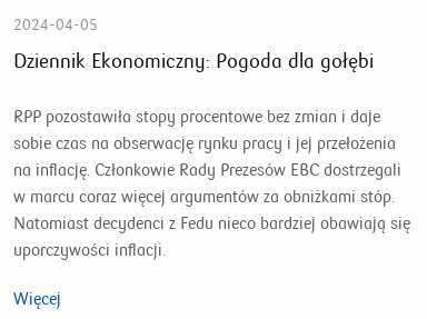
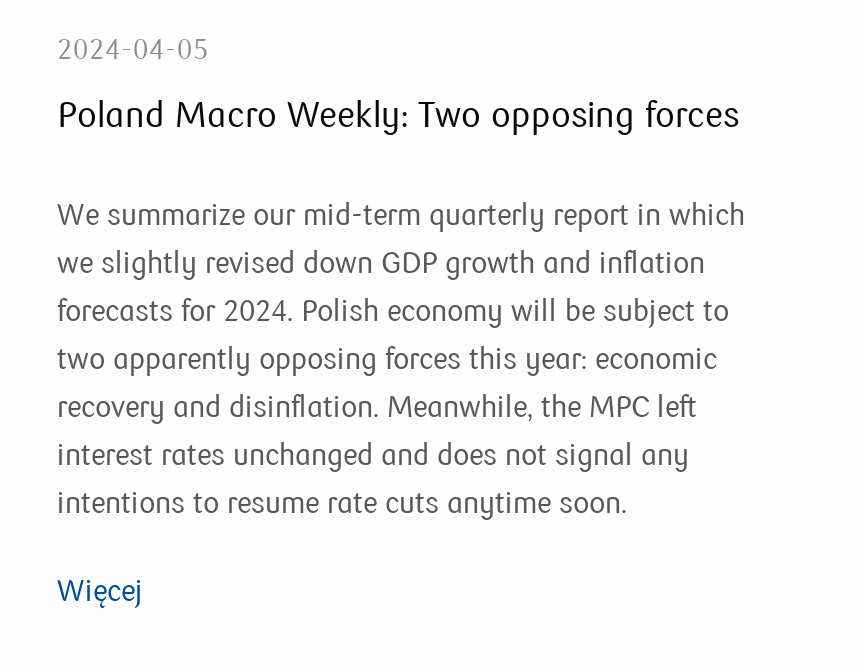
[13,50,374,73] Dziennik Ekonomiczny: Pogoda dla gołębi -> [57,95,739,137] Poland Macro Weekly: Two opposing forces
[13,107,410,260] RPP pozostawiła stopy procentowe bez zmian i daje | sobie czas na obserwację rynku pracy i jej przełożenia | na inflację. Członkowie Rady Prezesów EBC dostrzegali | w marcu coraz więcej argumentów za obniżkami stóp. | Natomiast decydenci z Fedu nieco bardziej obawiają się | uporczywości inflacji. -> [57,197,745,521] We summarize our mid-term quarterly report in which | we slightly revised down GDP growth and inflation | forecasts for 2024. Polish economy will be subject to | two apparently opposing forces this year: economic | recovery and disinflation. Meanwhile, the MPC left | interest rates unchanged and does not signal any | intentions to resume rate cuts anytime soon.

